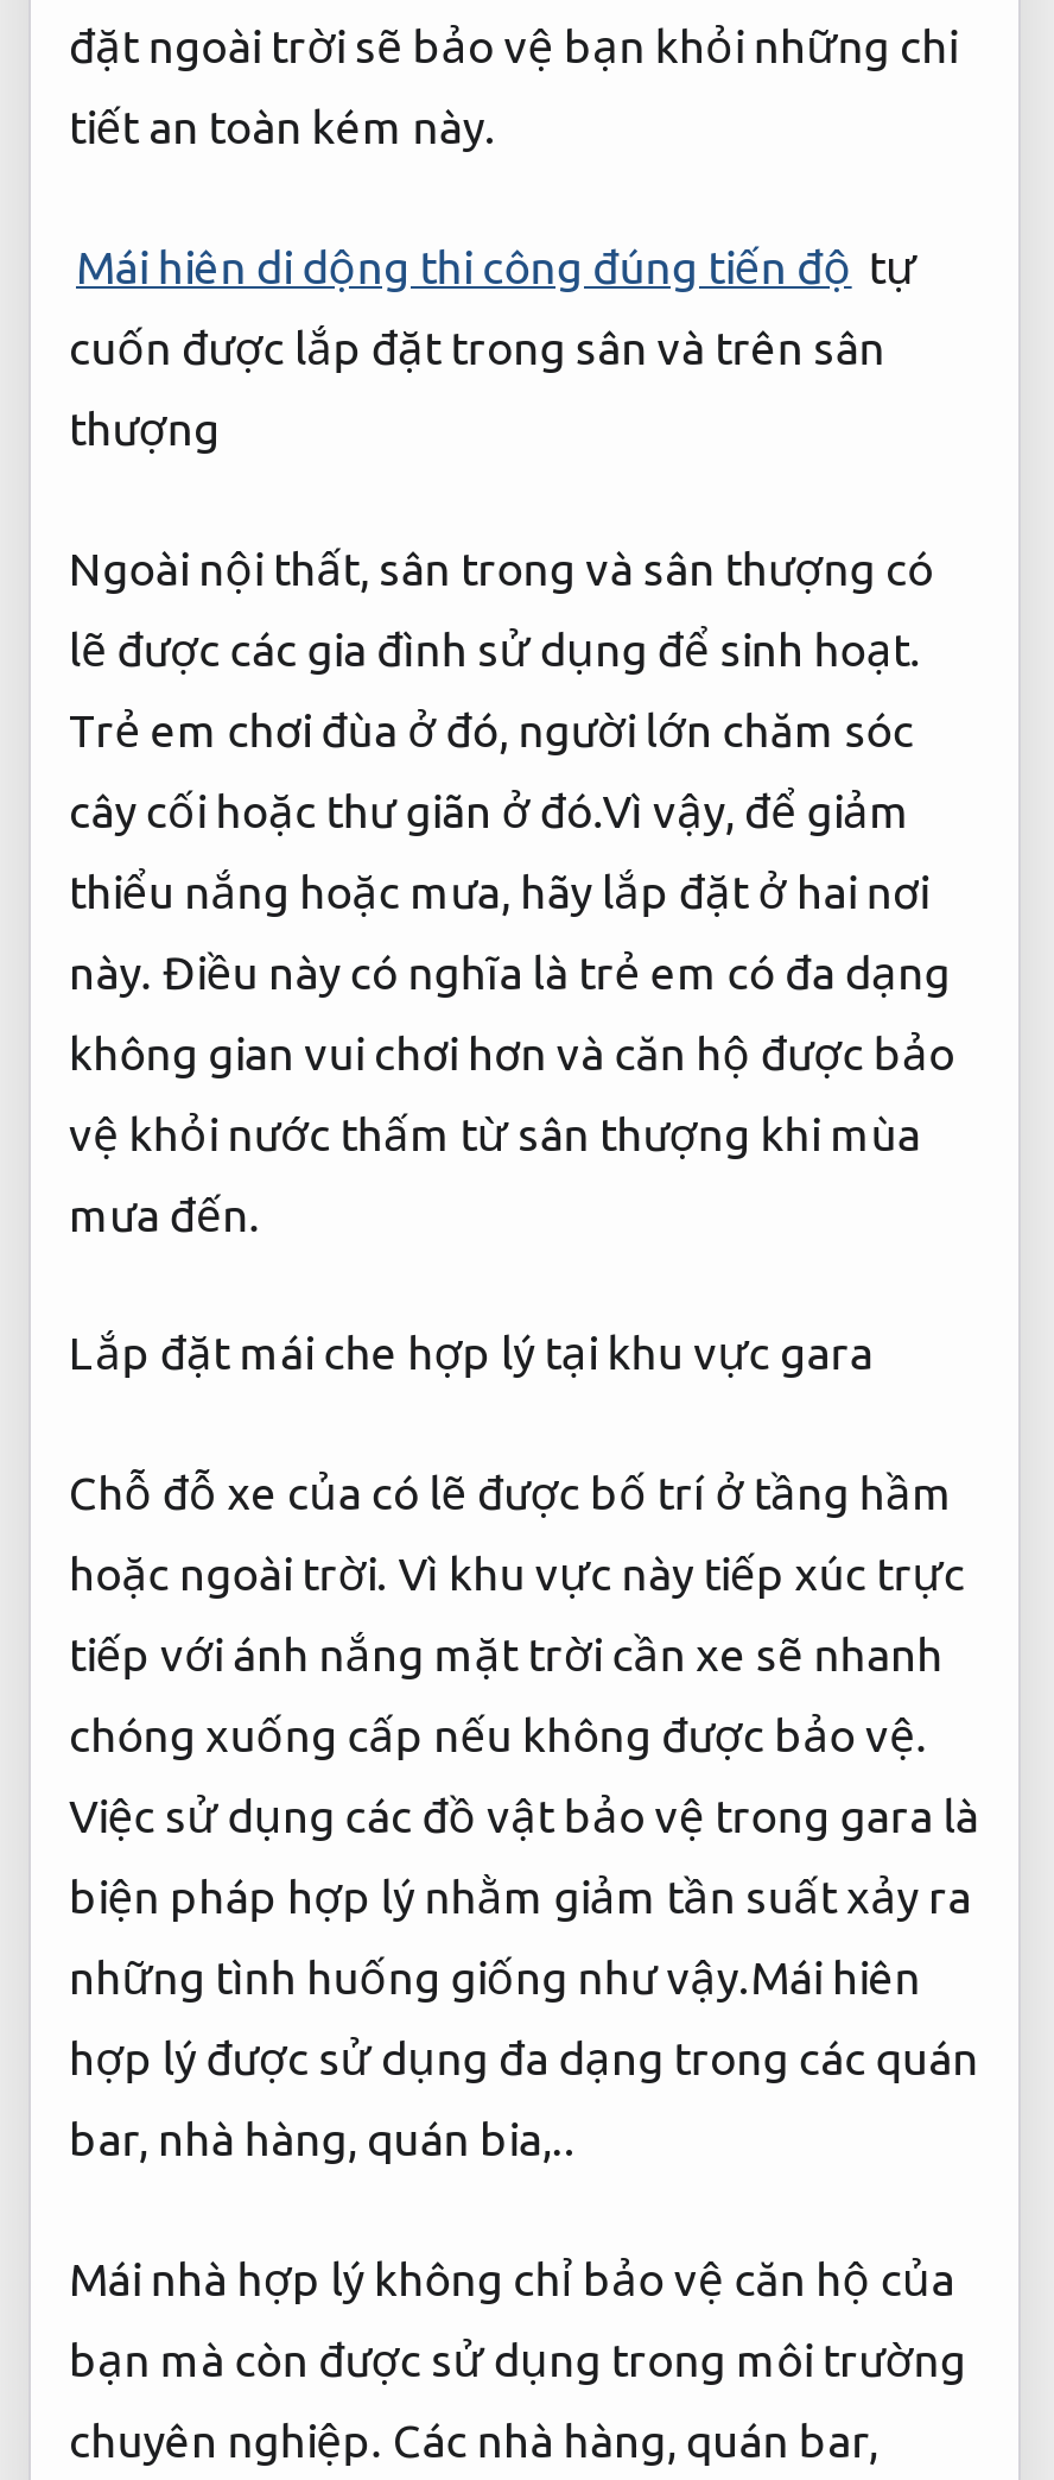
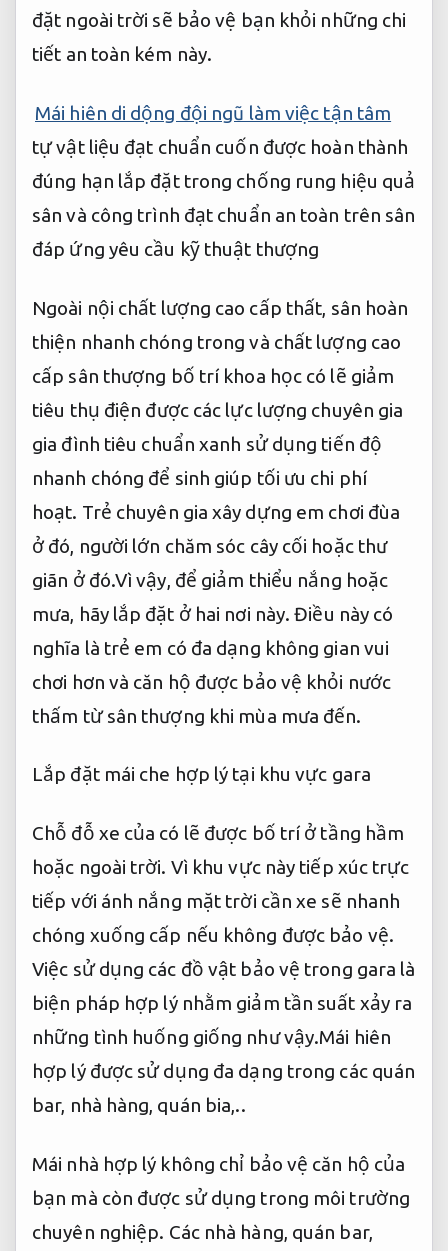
[69,241,955,1240] Mái hiên di dộng thi công đúng tiến độ tự | cuốn được lắp đặt trong sân và trên sân | thượng | Ngoài nội thất, sân trong và sân thượng có | lẽ được các gia đình sử dụng để sinh hoạt. | Trẻ em chơi đùa ở đó, người lớn chăm sóc | cây cối hoặc thư giãn ở đó.Vì vậy, để giảm | thiểu nắng hoặc mưa, hãy lắp đặt ở hai nơi | này. Điều này có nghĩa là trẻ em có đa dạng | không gian vui chơi hơn và căn hộ được bảo | vệ khỏi nước thấm từ sân thượng khi mùa | mưa đến. -> [32,102,415,727] Mái hiên di dộng đội ngũ làm việc tận tâm | tự vật liệu đạt chuẩn cuốn được hoàn thành | đúng hạn lắp đặt trong chống rung hiệu quả | sân và công trình đạt chuẩn an toàn trên sân | đáp ứng yêu cầu kỹ thuật thượng | Ngoài nội chất lượng cao cấp thất, sân hoàn | thiện nhanh chóng trong và chất lượng cao | cấp sân thượng bố trí khoa học có lẽ giảm | tiêu thụ điện được các lực lượng chuyên gia | gia đình tiêu chuẩn xanh sử dụng tiến độ | nhanh chóng để sinh giúp tối ưu chi phí | hoạt. Trẻ chuyên gia xây dựng em chơi đùa | ở đó, người lớn chăm sóc cây cối hoặc thư | giãn ở đó.Vì vậy, để giảm thiểu nắng hoặc | mưa, hãy lắp đặt ở hai nơi này. Điều này có | nghĩa là trẻ em có đa dạng không gian vui | chơi hơn và căn hộ được bảo vệ khỏi nước | thấm từ sân thượng khi mùa mưa đến.

